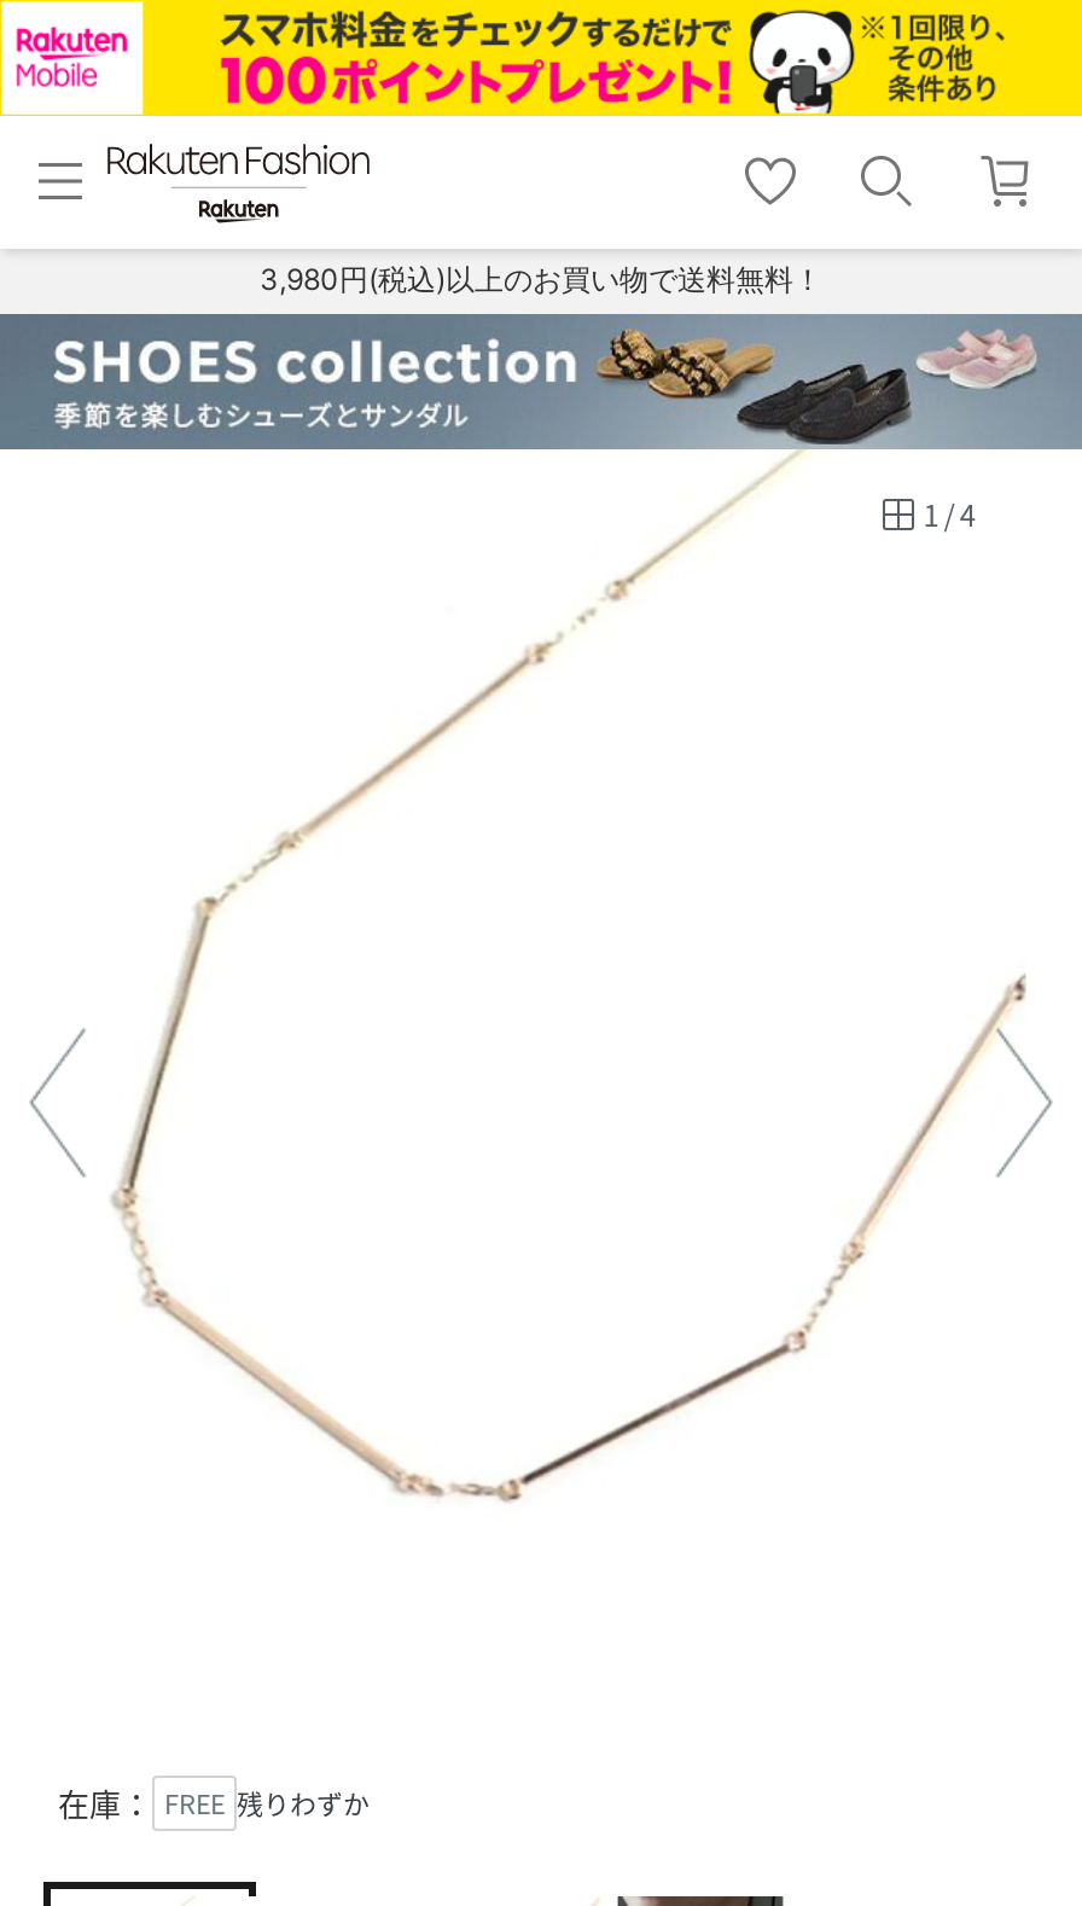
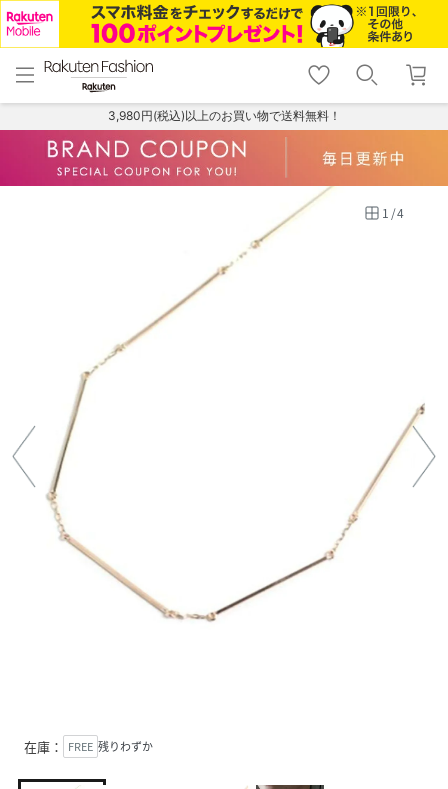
[7,312,1075,449] [image] -> [3,129,445,187] [image]

